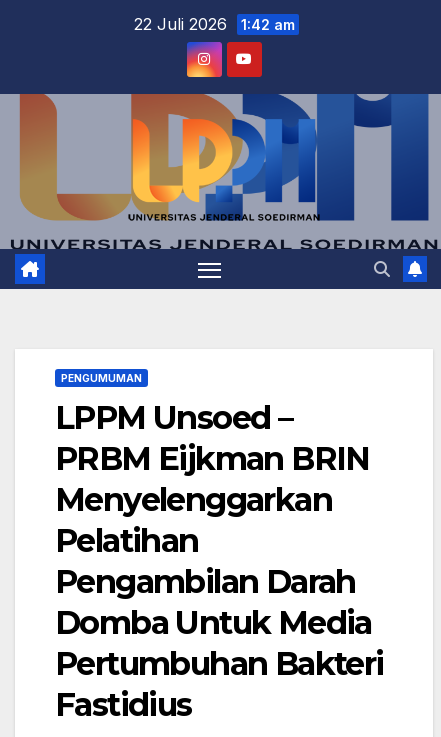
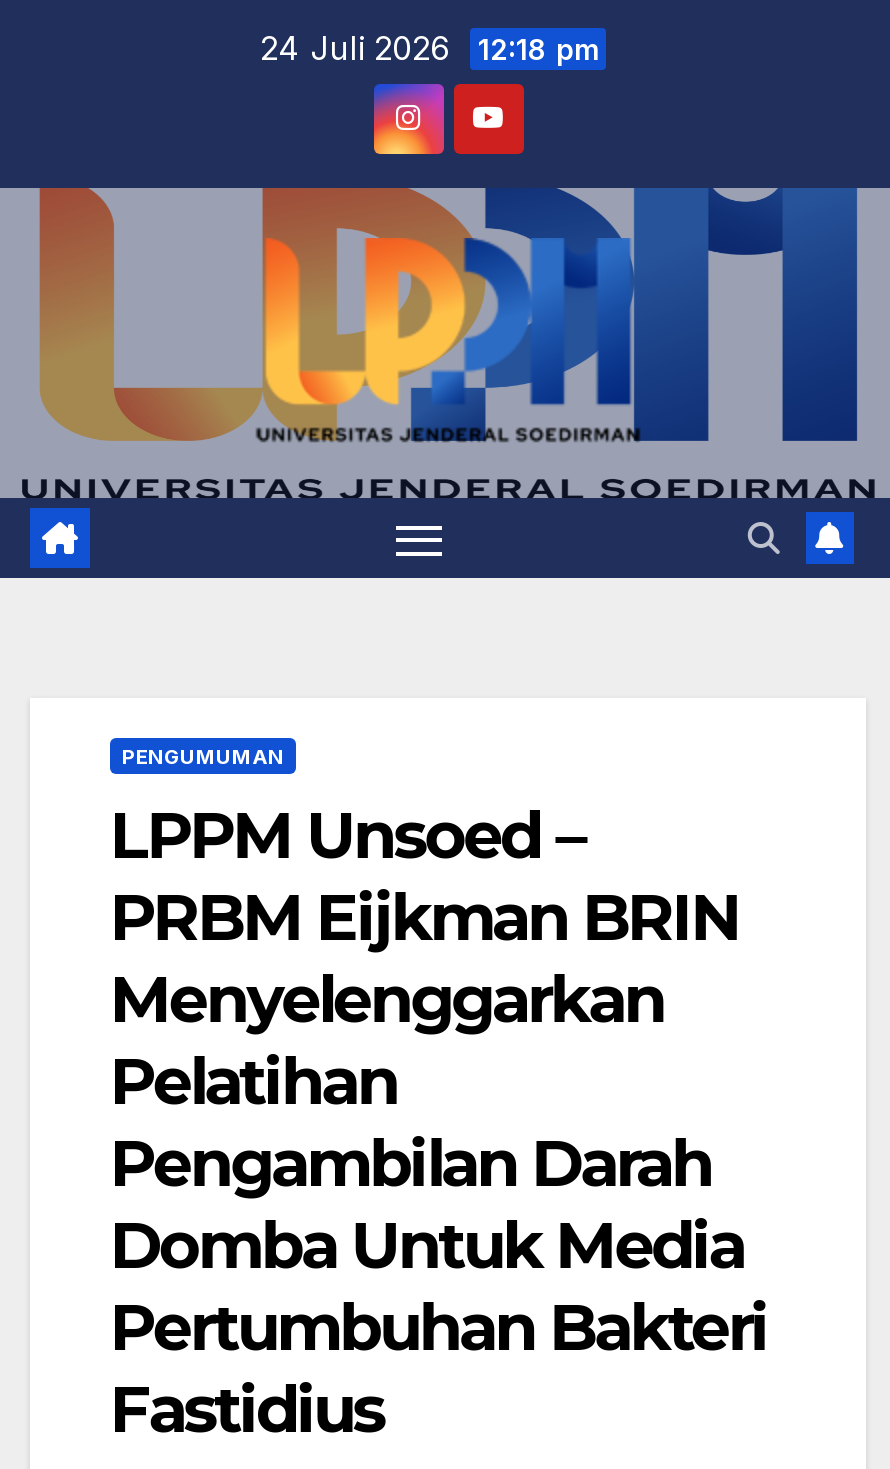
[134,14,295,34] 22 Juli 2026 1:42 am -> [260,28,598,68] 24 Juli 2026 12:18 pm

